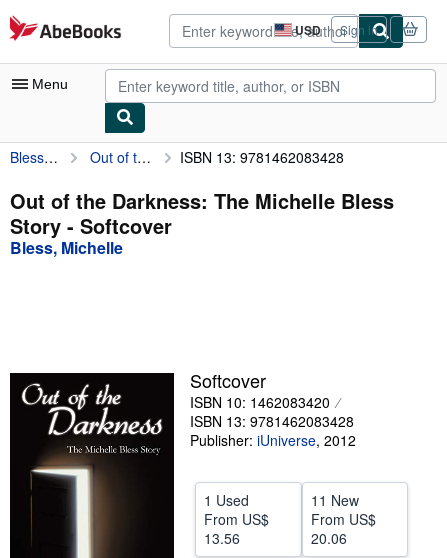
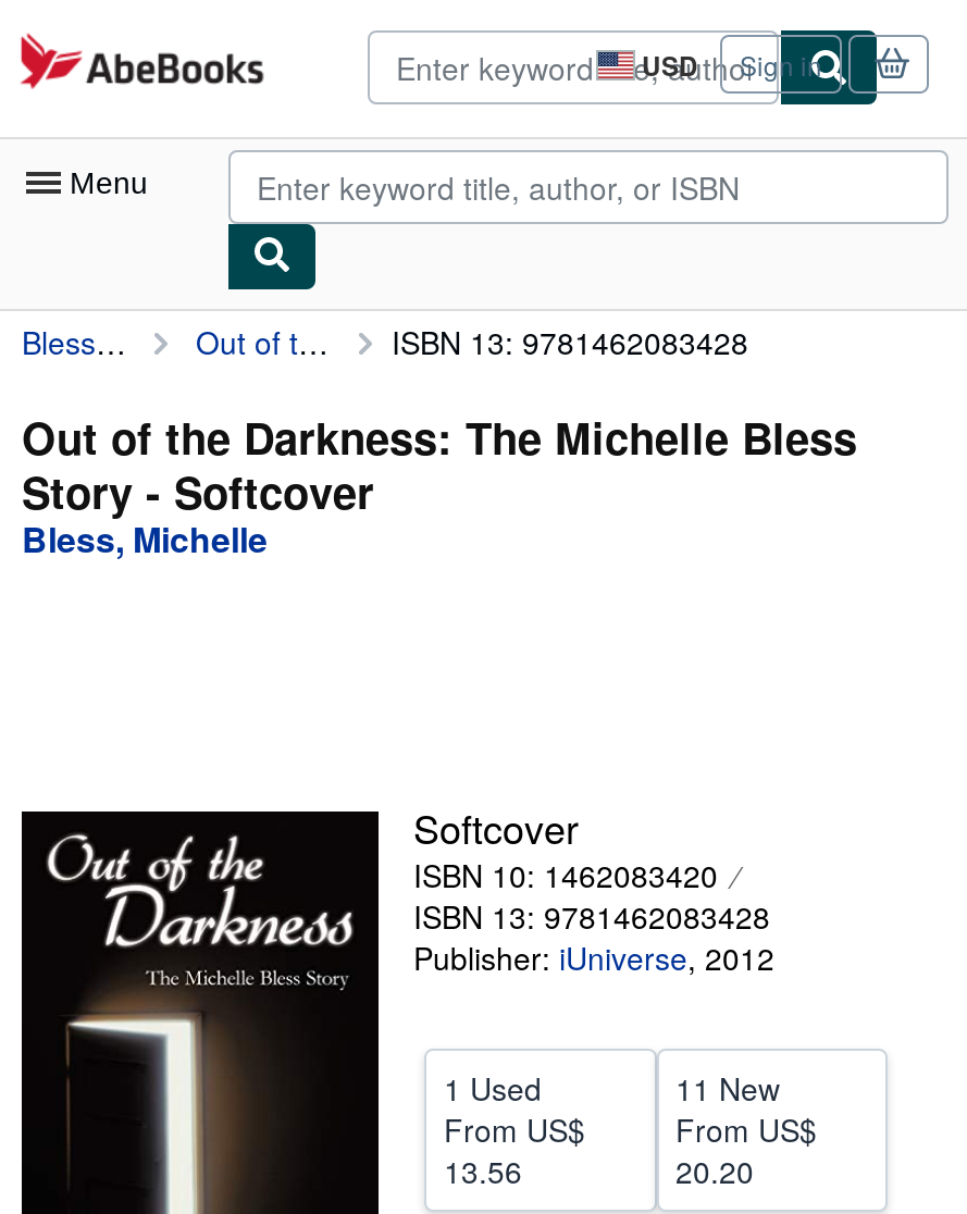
[310,528,346,548] 20.06 -> [675,1149,754,1192] 20.20

